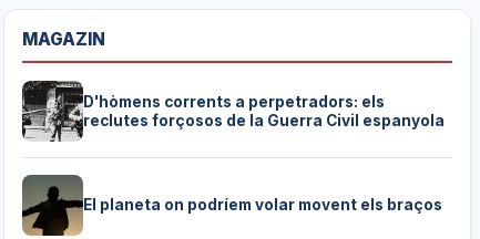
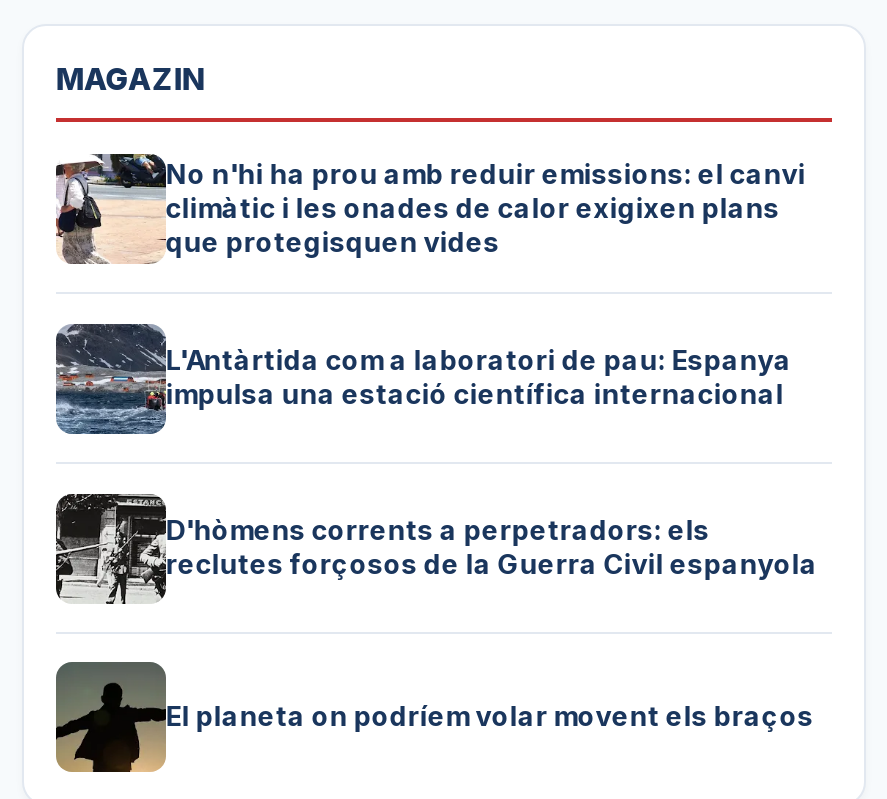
none -> [54,152,806,266] [image] | No n'hi ha prou amb reduir emissions: el canvi | climàtic i les onades de calor exigixen plans | que protegisquen vides
none -> [56,324,792,436] [image] | L'Antàrtida com a laboratori de pau: Espanya | impulsa una estació científica internacional

